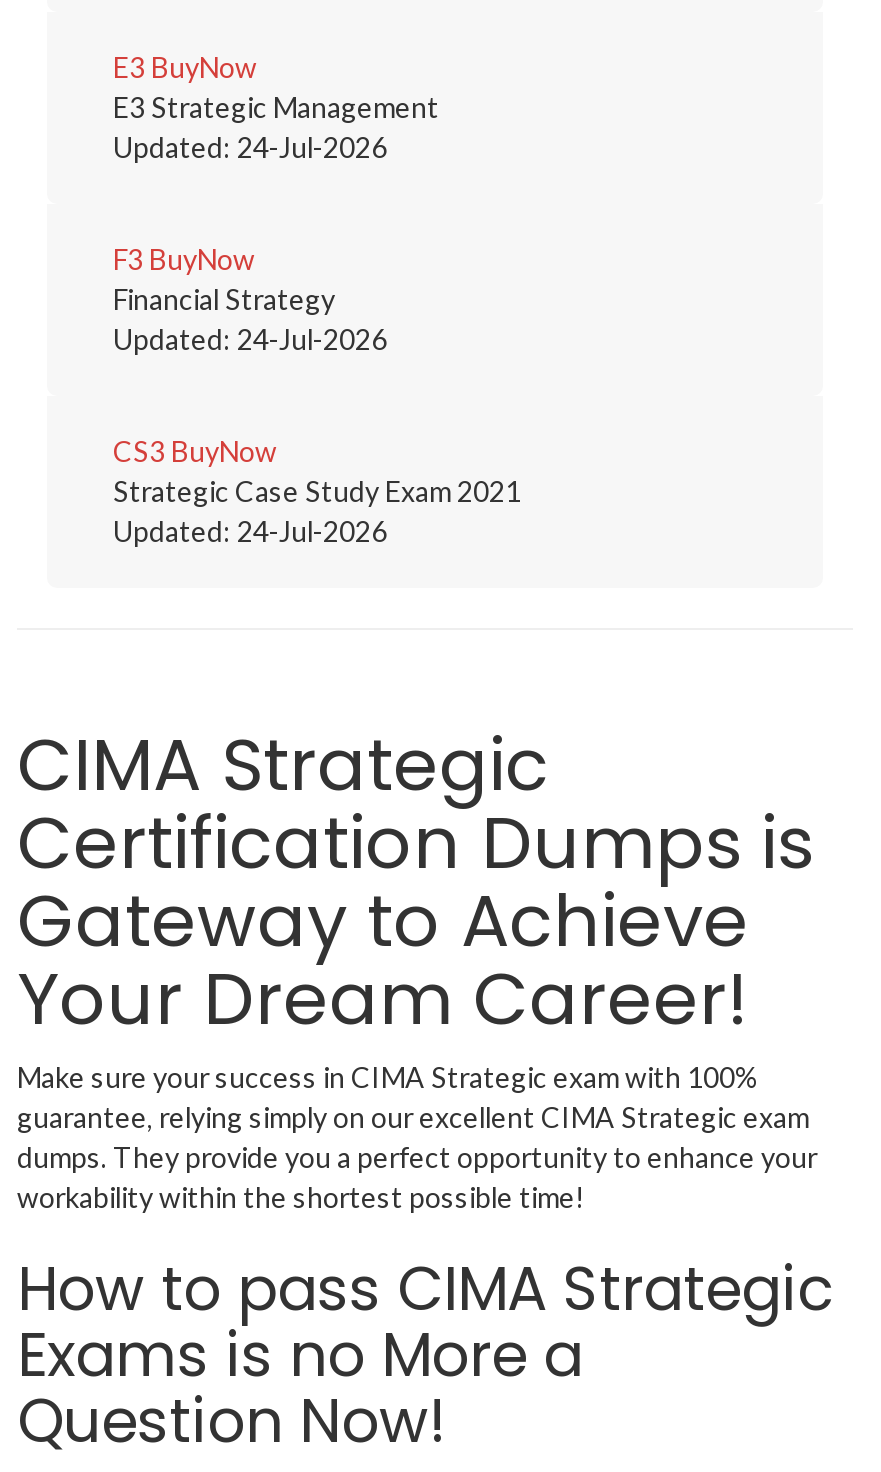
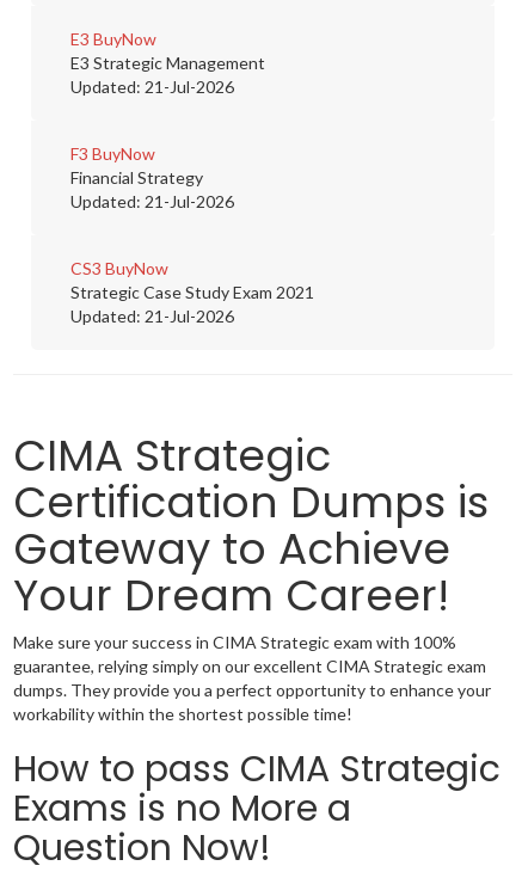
[113,130,387,164] Updated: 24-Jul-2026 -> [70,76,234,97] Updated: 21-Jul-2026
[113,322,387,356] Updated: 24-Jul-2026 -> [70,191,234,211] Updated: 21-Jul-2026
[113,514,387,548] Updated: 24-Jul-2026 -> [70,306,234,326] Updated: 21-Jul-2026

